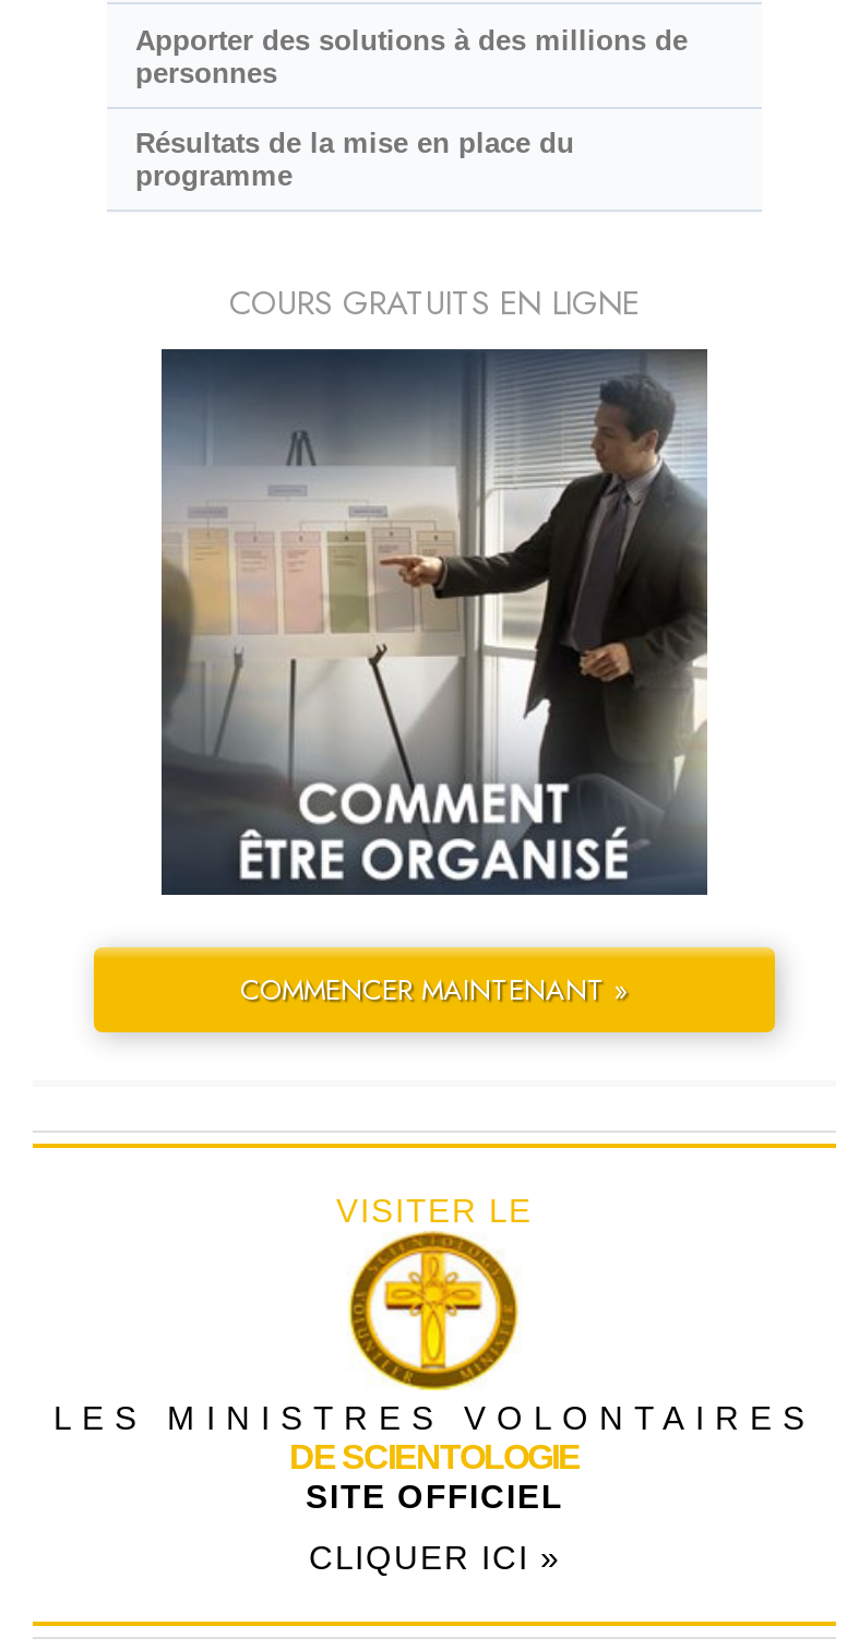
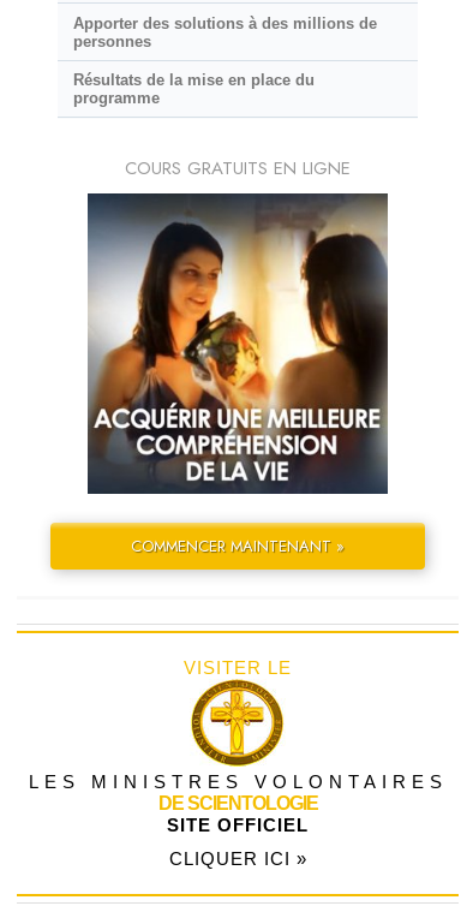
[162,362,707,882] [image] -> [88,202,389,485] [image]

